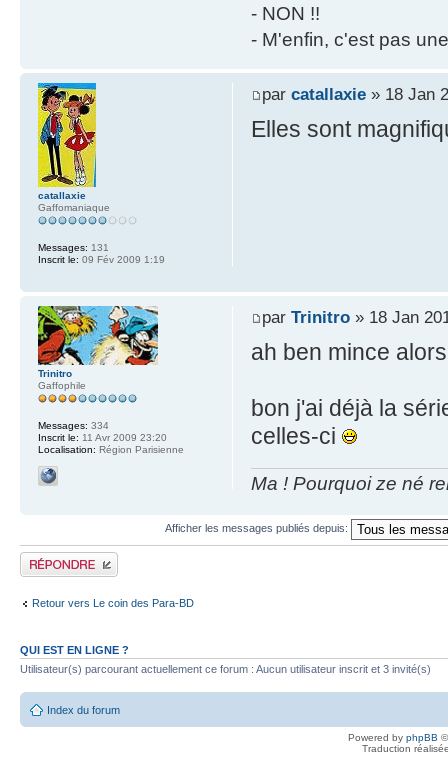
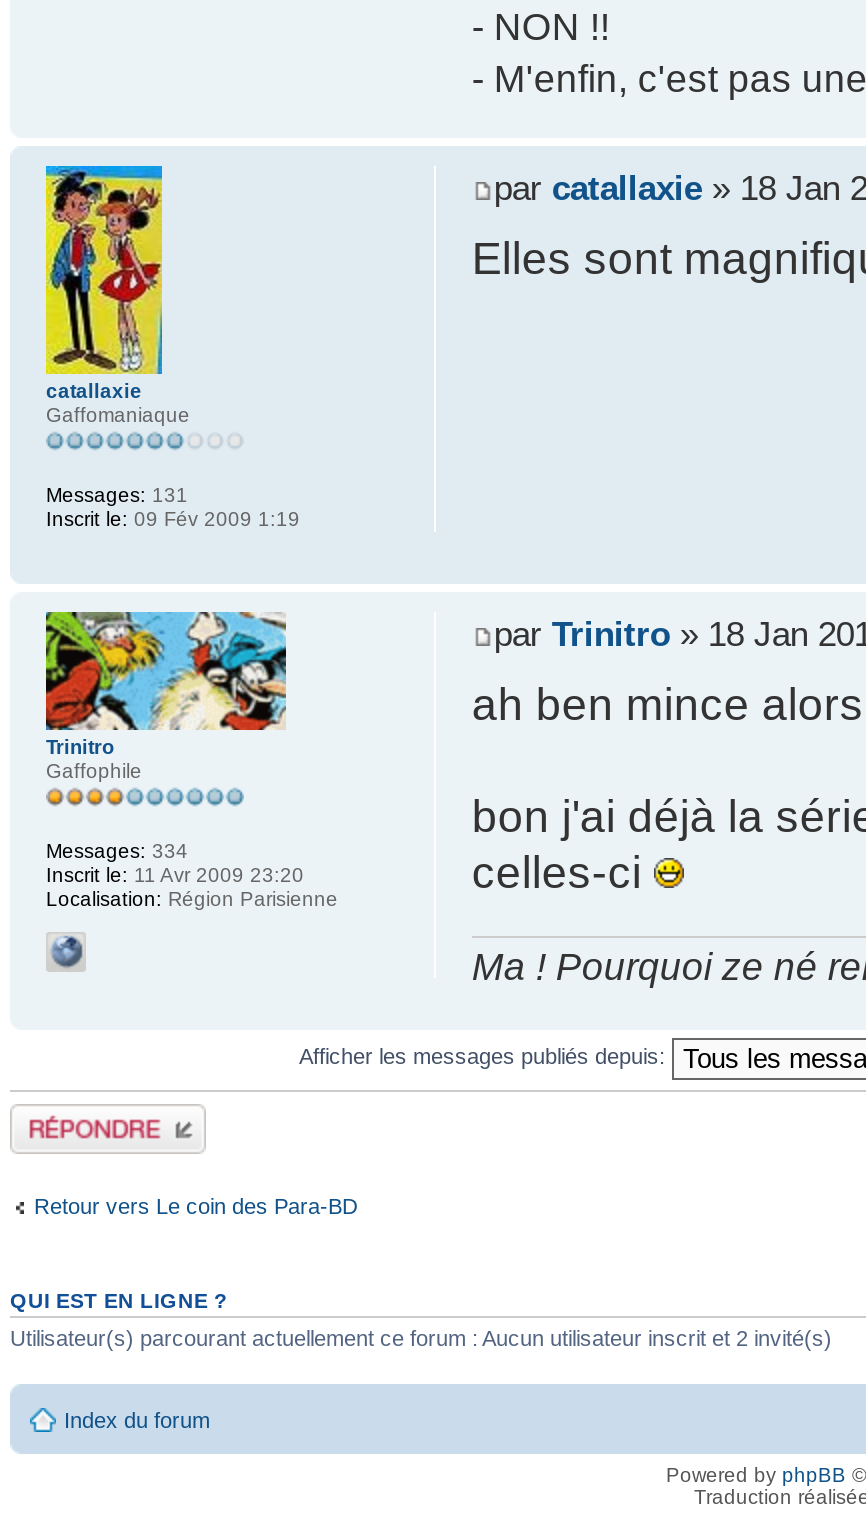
[20,663,431,675] Utilisateur(s) parcourant actuellement ce forum : Aucun utilisateur inscrit et 3 invité(s) -> [10,1326,832,1350] Utilisateur(s) parcourant actuellement ce forum : Aucun utilisateur inscrit et 2 invité(s)

